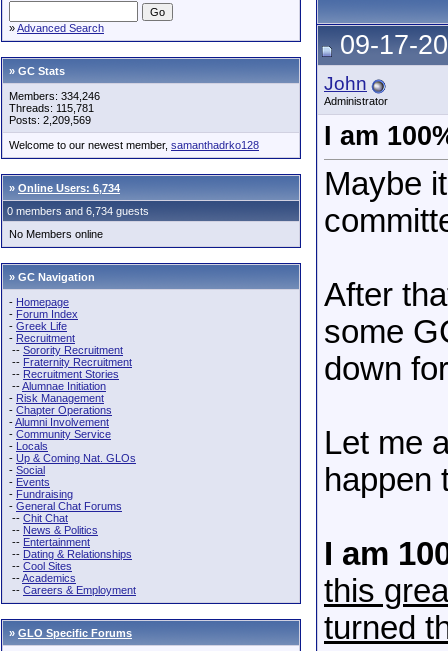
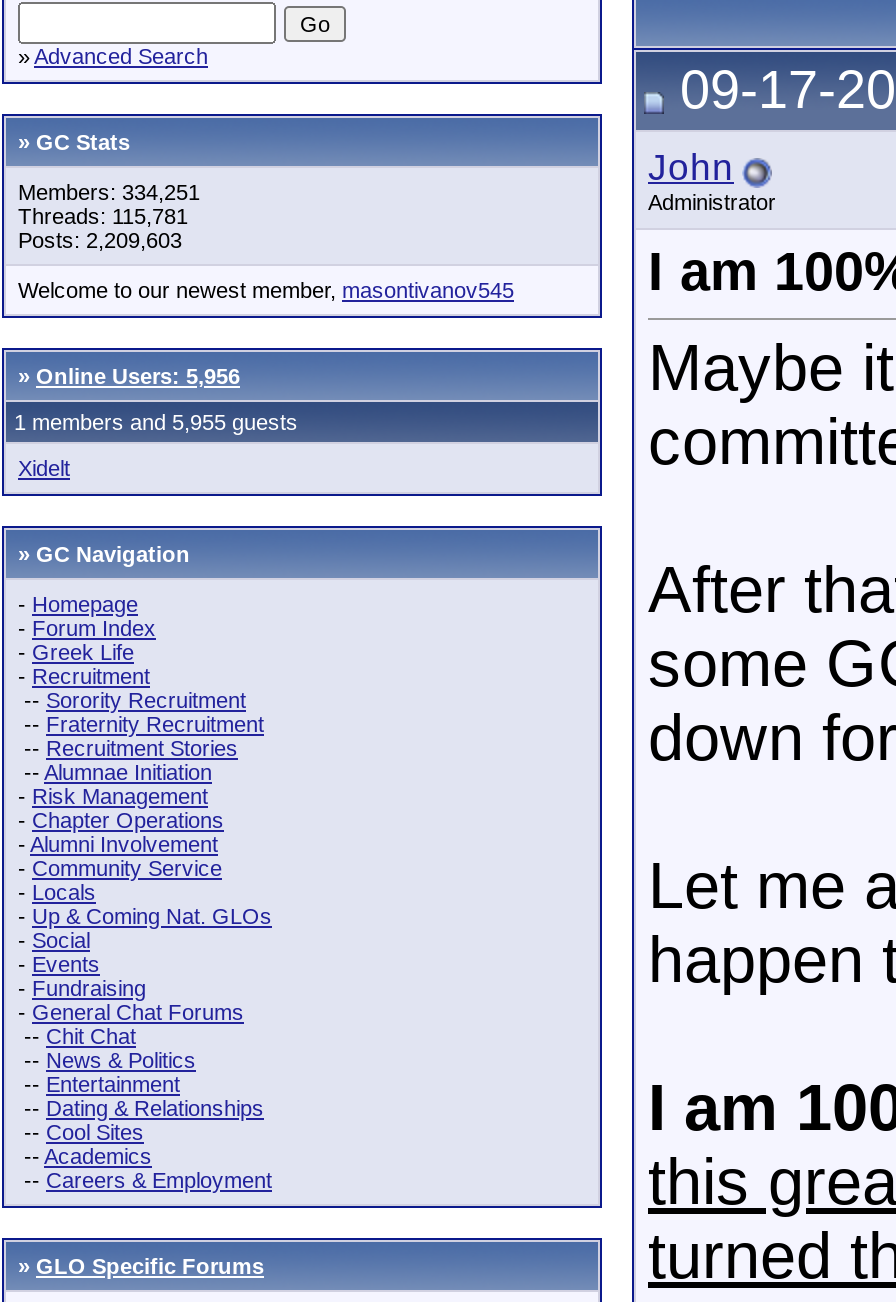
[9,90,100,102] Members: 334,246 -> [18,180,200,204] Members: 334,251
[9,114,91,126] Posts: 2,209,569 -> [18,228,182,252] Posts: 2,209,603
[9,139,259,151] Welcome to our newest member, samanthadrko128 -> [18,278,514,302] Welcome to our newest member, masontivanov545
[9,182,120,194] » Online Users: 6,734 -> [18,364,240,388] » Online Users: 5,956
[7,205,149,217] 0 members and 6,734 guests -> [14,410,298,434] 1 members and 5,955 guests
[9,228,103,240] No Members online -> [18,456,70,480] Xidelt

